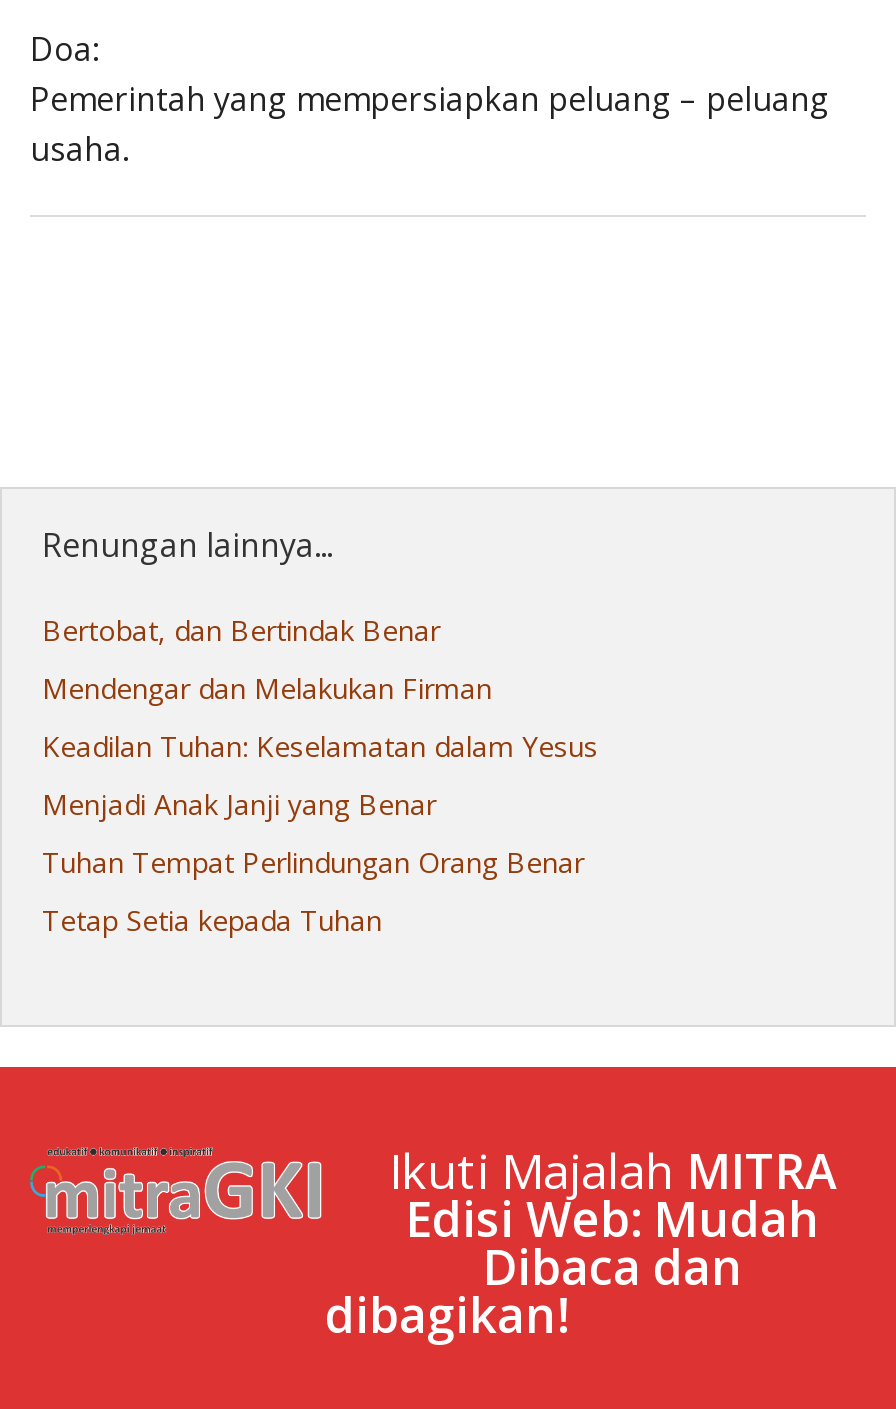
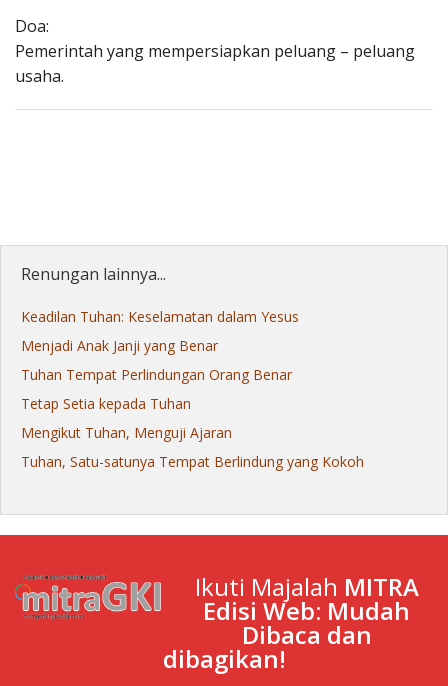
[42,612,492,708] Bertobat, dan Bertindak Benar | Mendengar dan Melakukan Firman -> none
moved [42,728,598,940] -> [21,307,299,413]: Keadilan Tuhan: Keselamatan dalam Yesus | Menjadi Anak Janji yang Benar | Tuhan Tempat Perlindungan Orang Benar | Tetap Setia kepada Tuhan
none -> [21,423,364,471] Mengikut Tuhan, Menguji Ajaran | Tuhan, Satu-satunya Tempat Berlindung yang Kokoh

